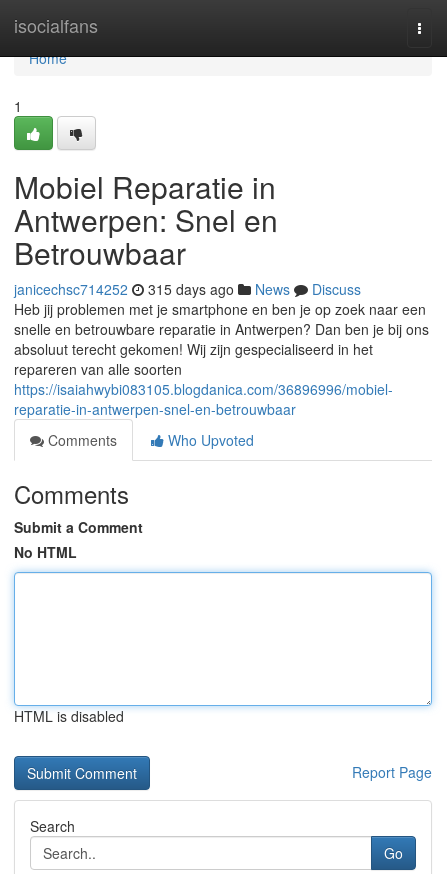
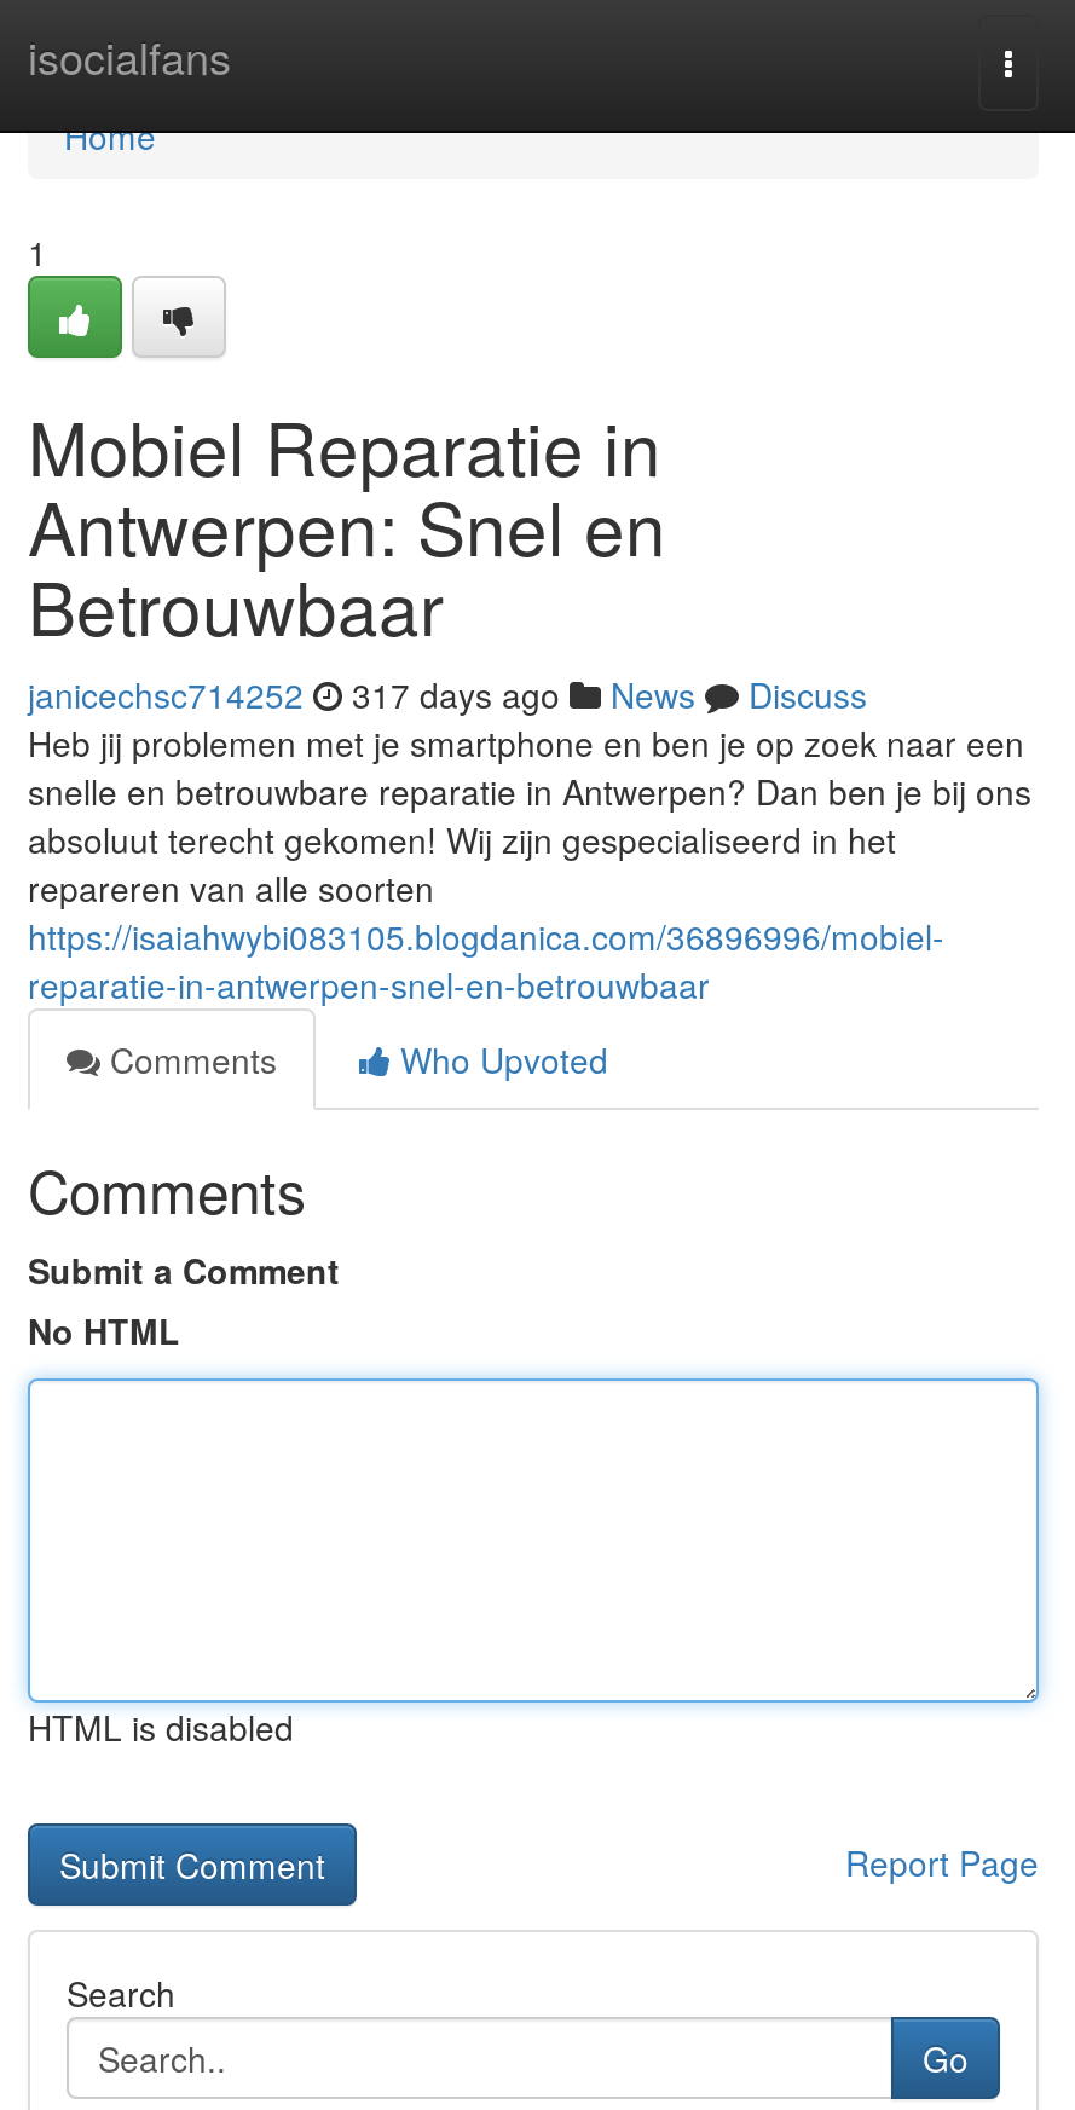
[14,279,361,299] janicechsc714252 315 days ago News Discuss -> [28,670,867,718] janicechsc714252 317 days ago News Discuss

